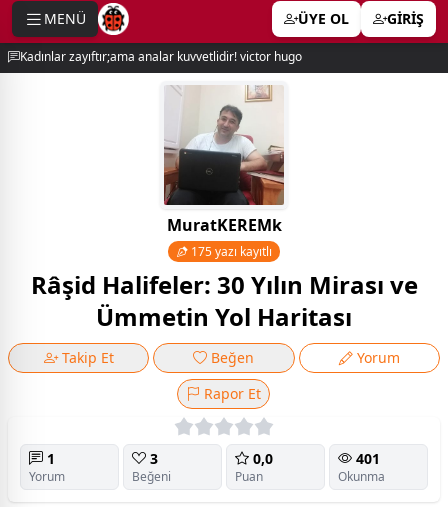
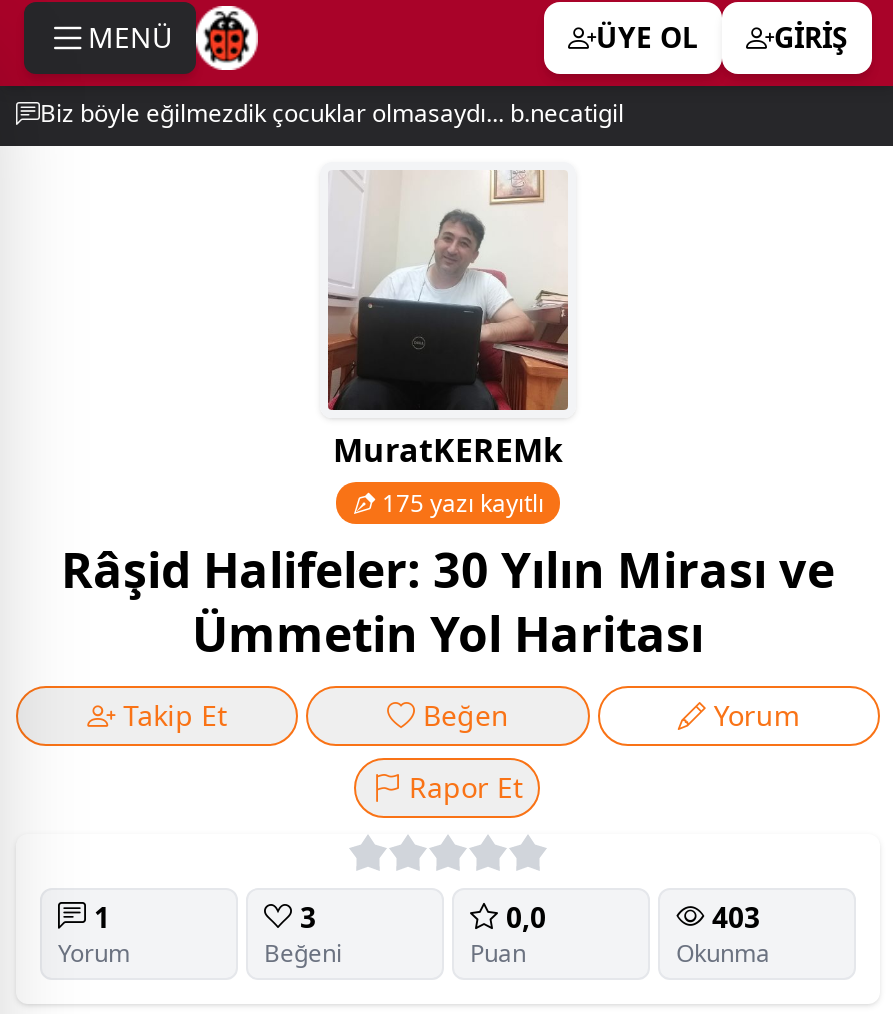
[20,48,302,65] Kadınlar zayıftır;ama analar kuvvetlidir! victor hugo -> [40,96,624,130] Biz böyle eğilmezdik çocuklar olmasaydı... b.necatigil
[352,449,380,468] 401 -> [704,897,760,935] 403

